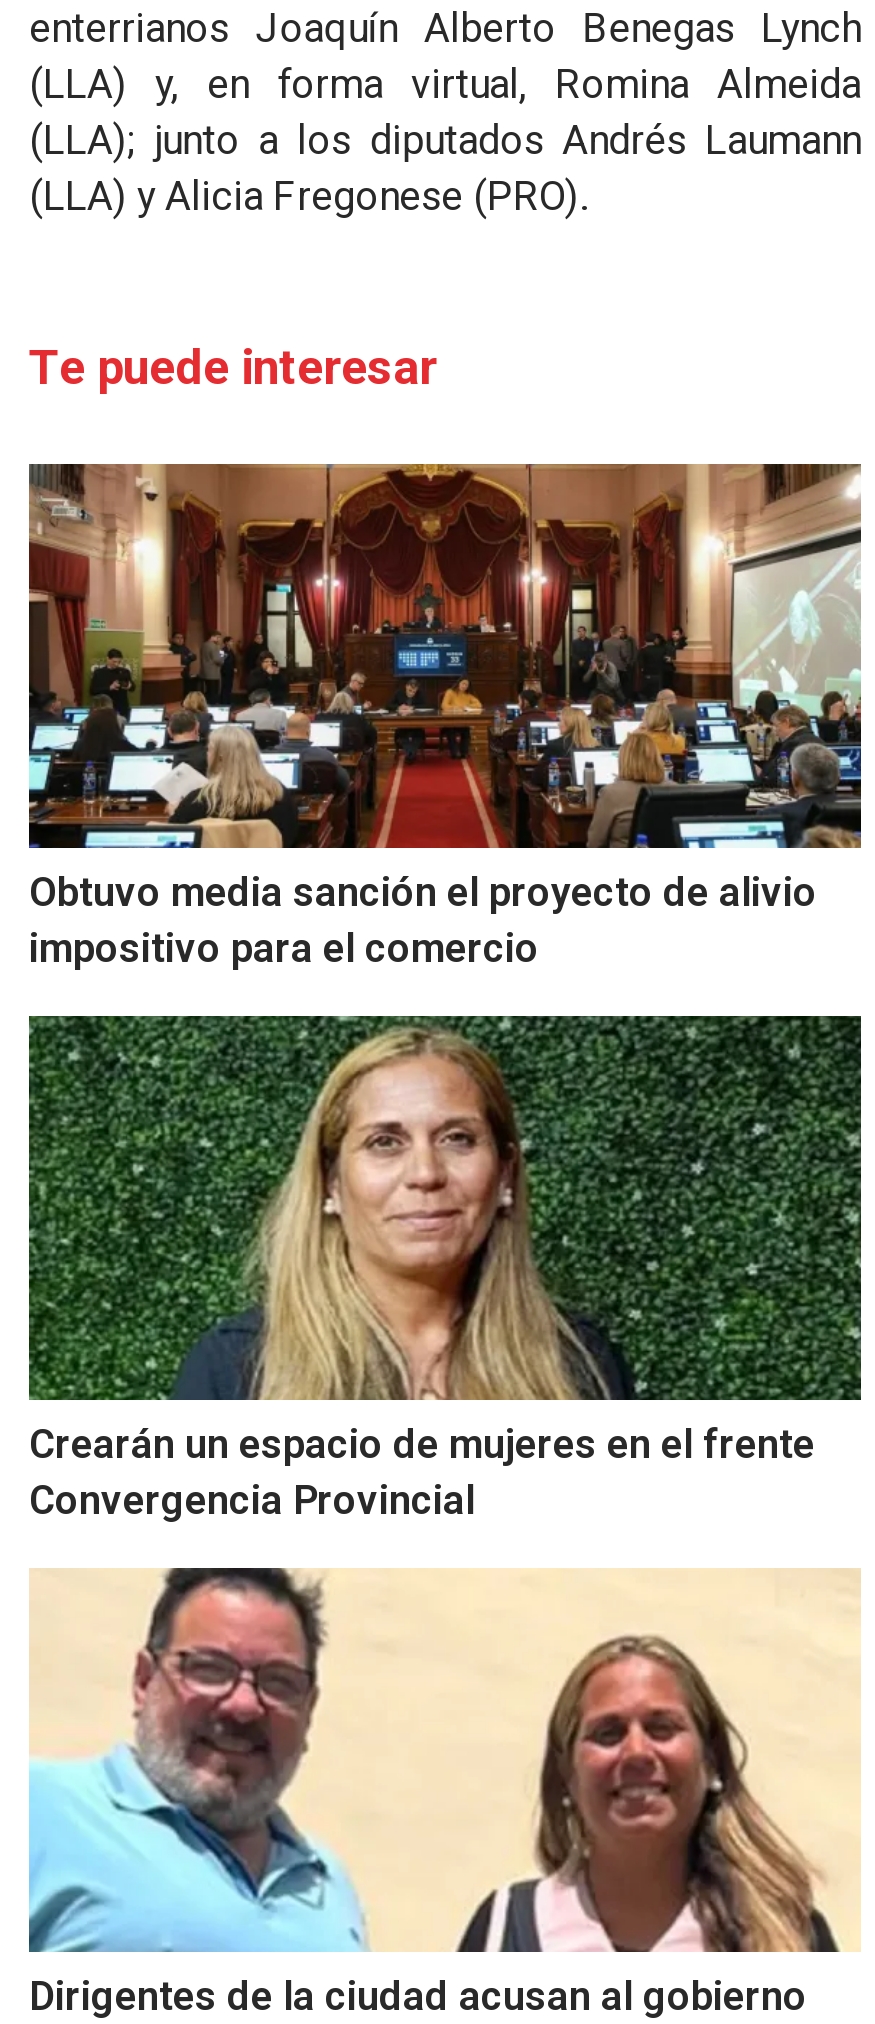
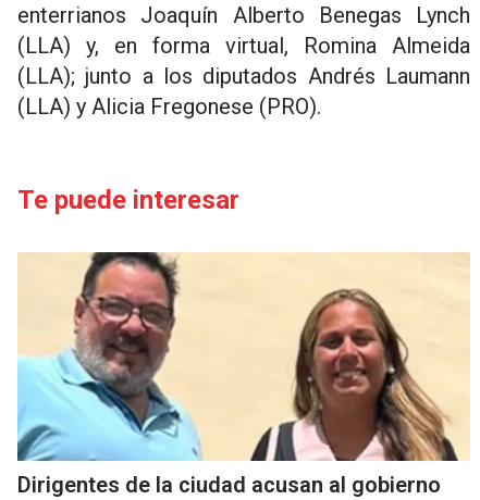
[27,462,863,972] [image] | Obtuvo media sanción el proyecto de alivio | impositivo para el comercio -> none
[27,1014,863,1524] [image] | Crearán un espacio de mujeres en el frente | Convergencia Provincial -> none

